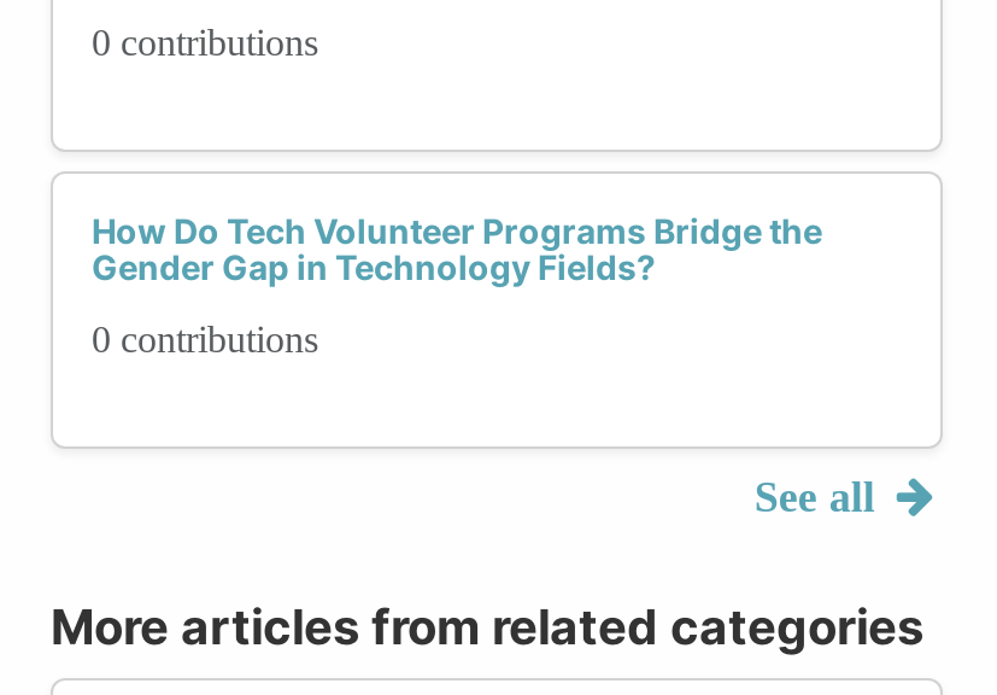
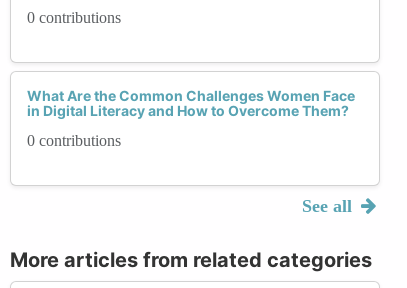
[92,210,822,287] How Do Tech Volunteer Programs Bridge the | Gender Gap in Technology Fields? -> [27,87,355,119] What Are the Common Challenges Women Face | in Digital Literacy and How to Overcome Them?

